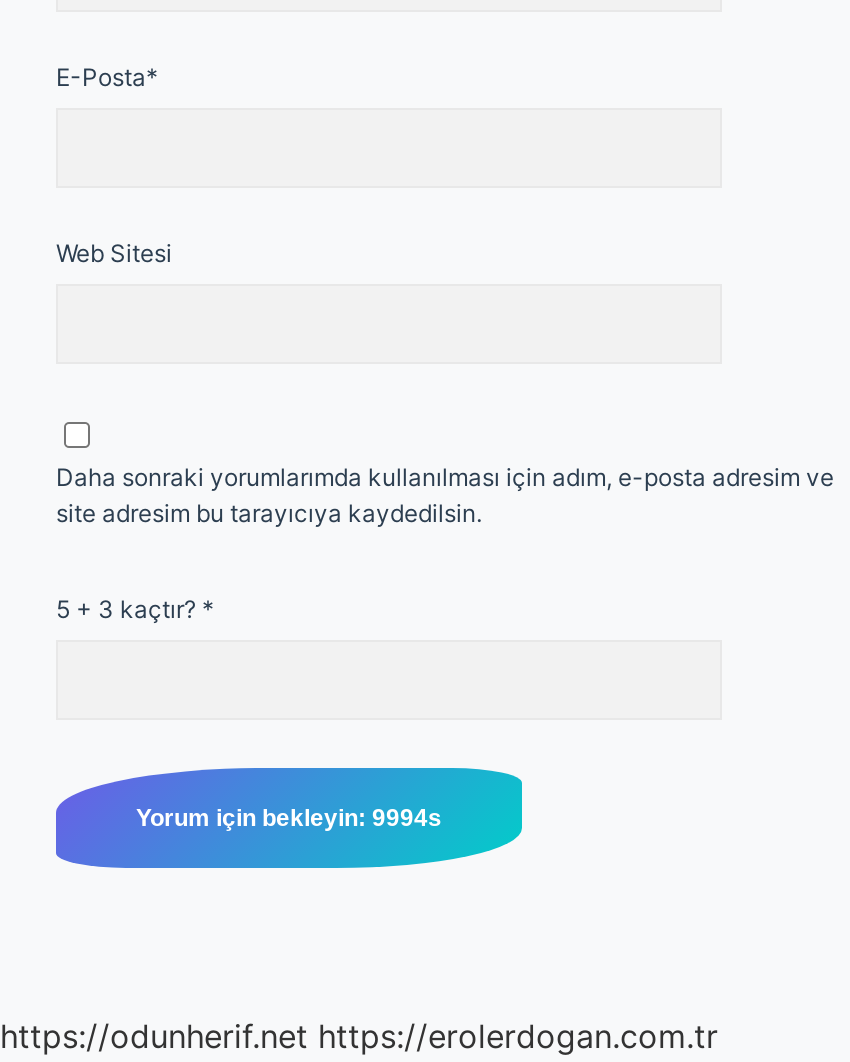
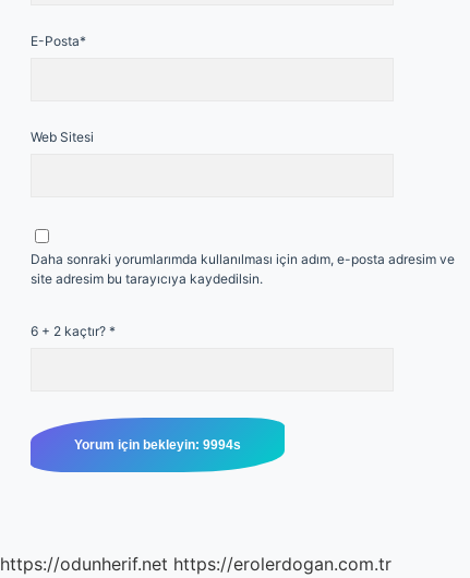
[56,594,214,624] 5 + 3 kaçtır? * -> [31,323,116,339] 6 + 2 kaçtır? *

